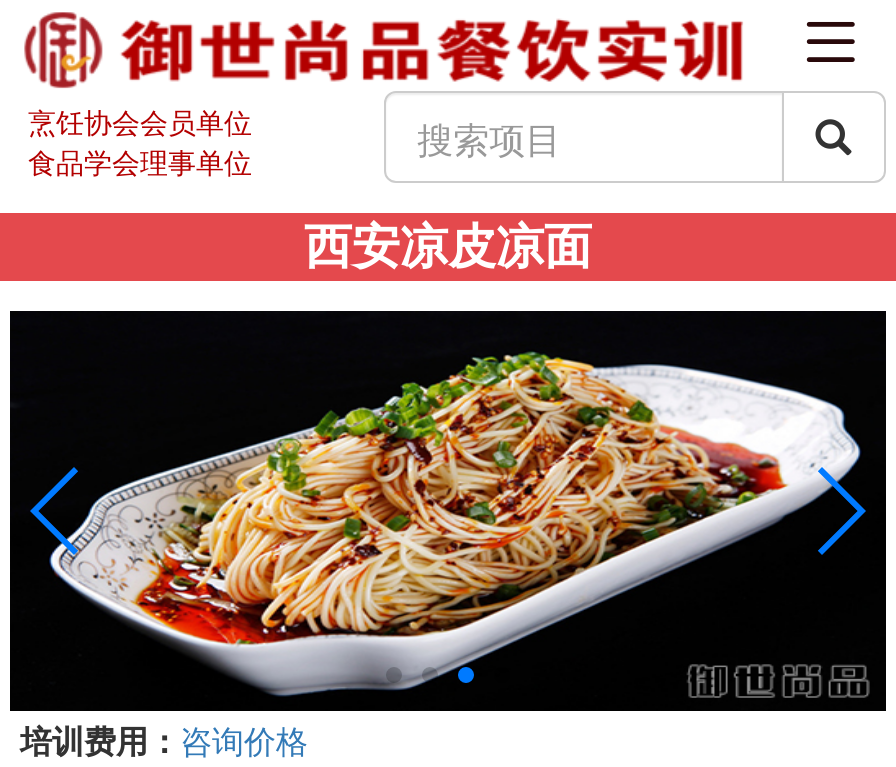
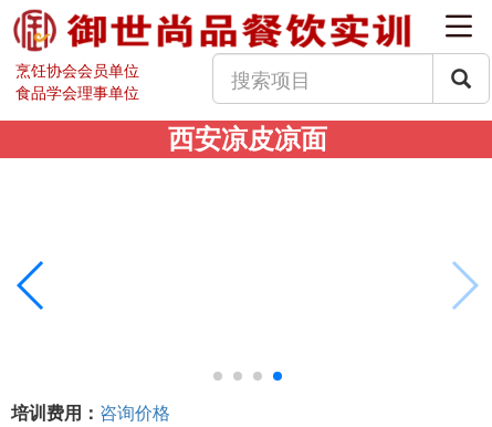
[8,309,888,713] [image] -> none

